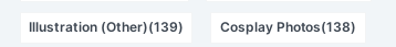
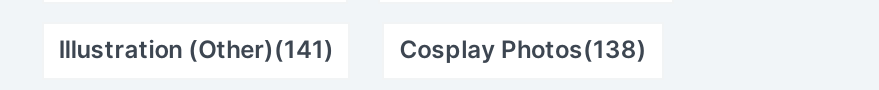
[29,19,184,35] Illustration (Other)(139) -> [59,35,334,65] Illustration (Other)(141)

